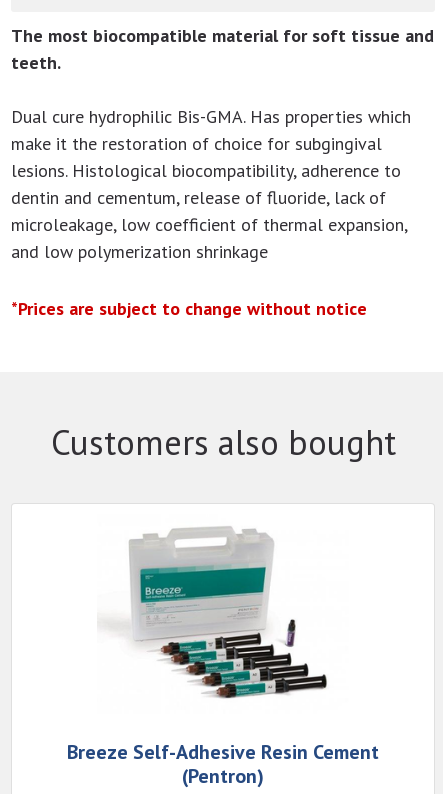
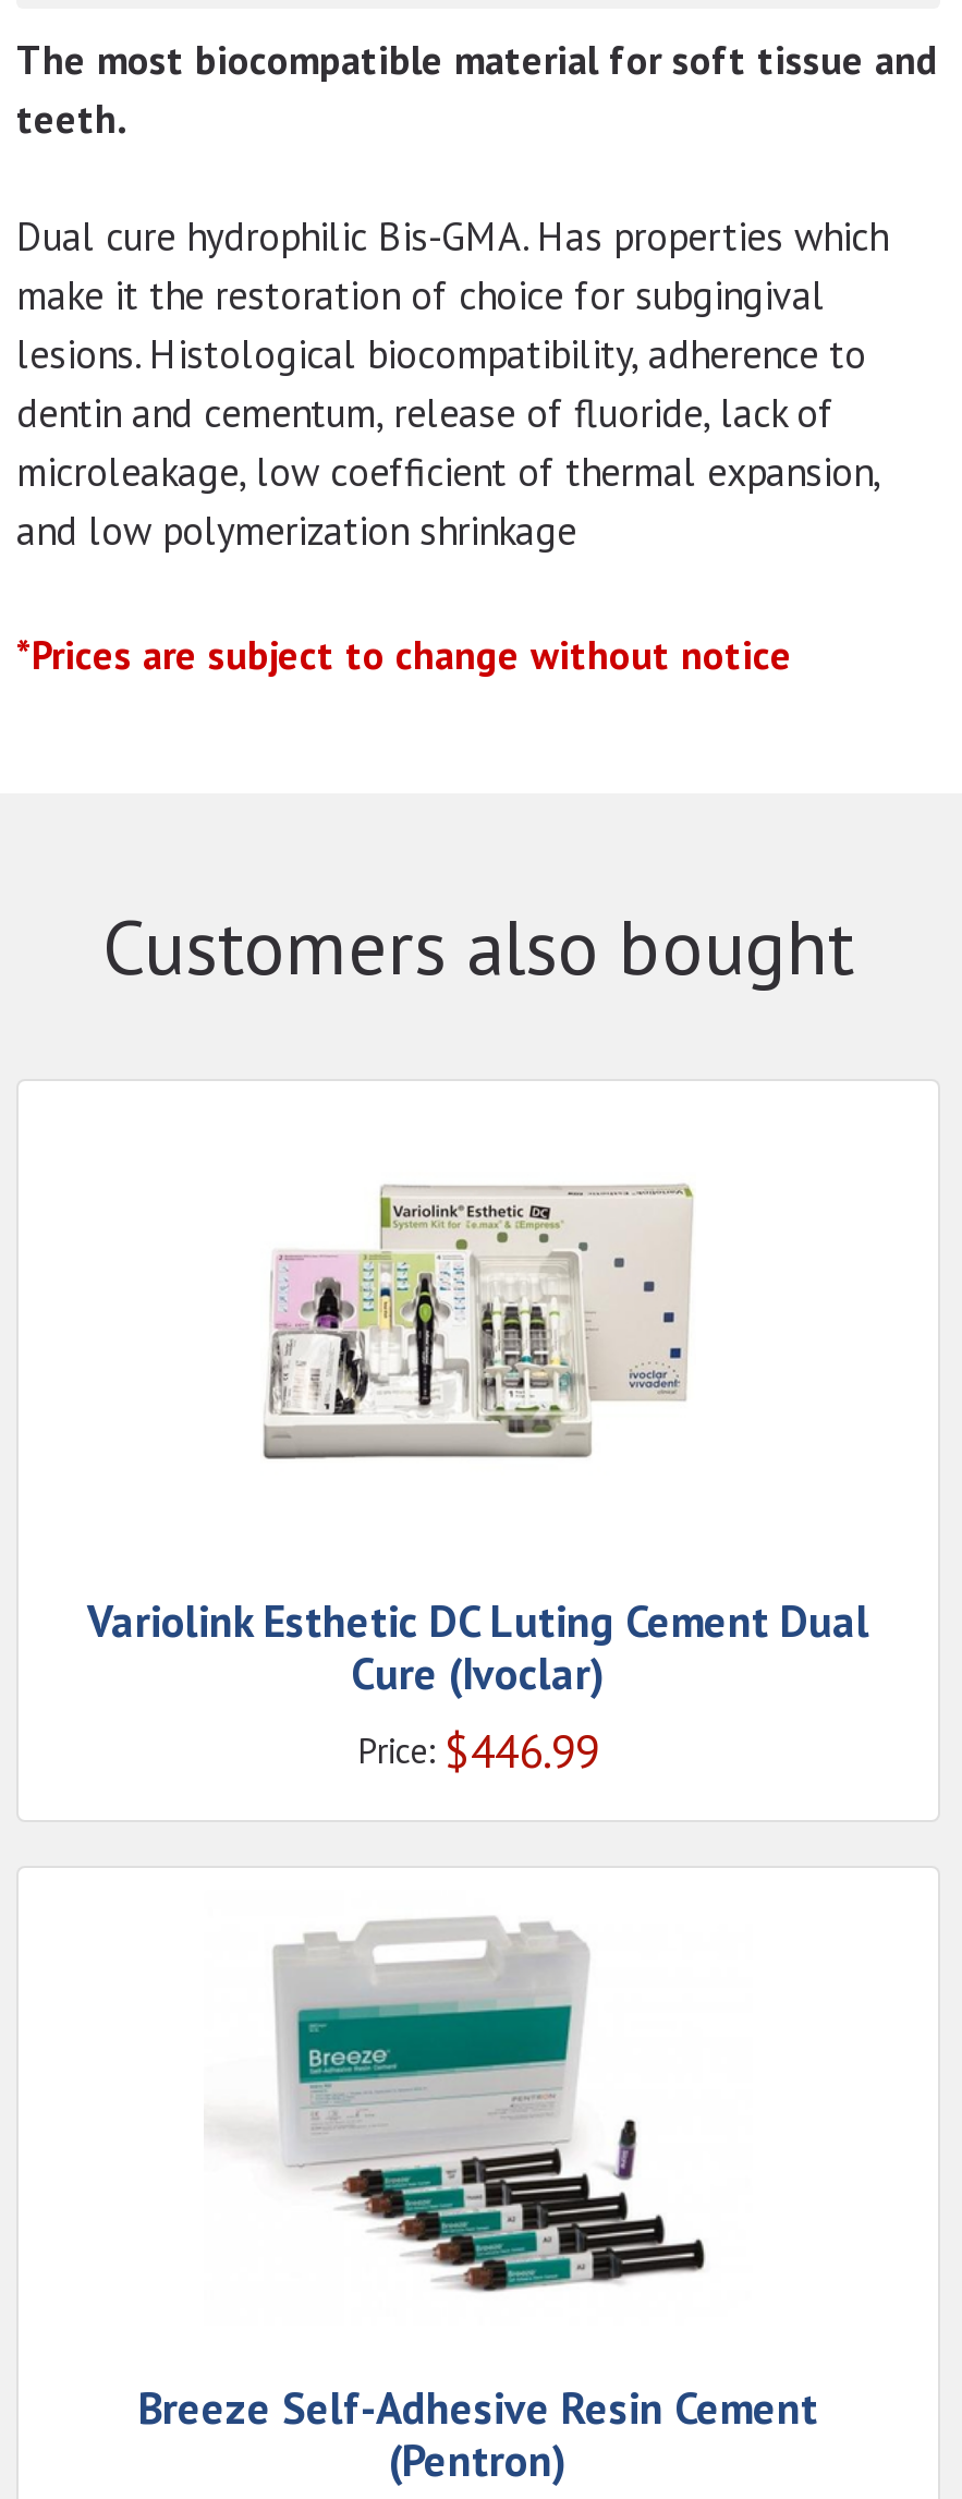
none -> [87,1593,869,1781] Variolink Esthetic DC Luting Cement Dual | Cure (Ivoclar) | Price: $446.99
none -> [263,1184,694,1460] [image]

